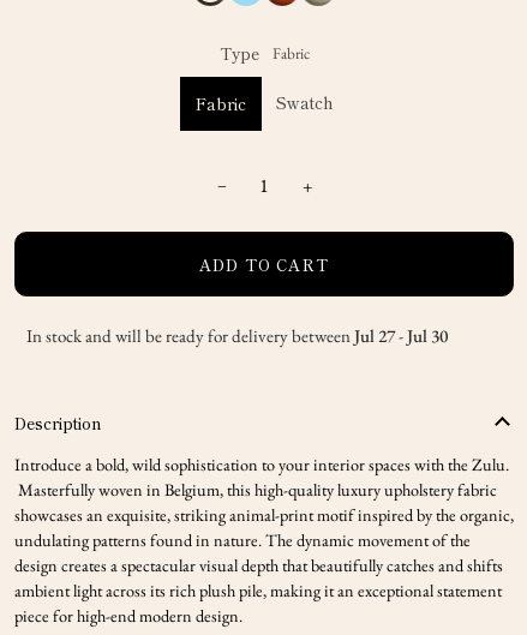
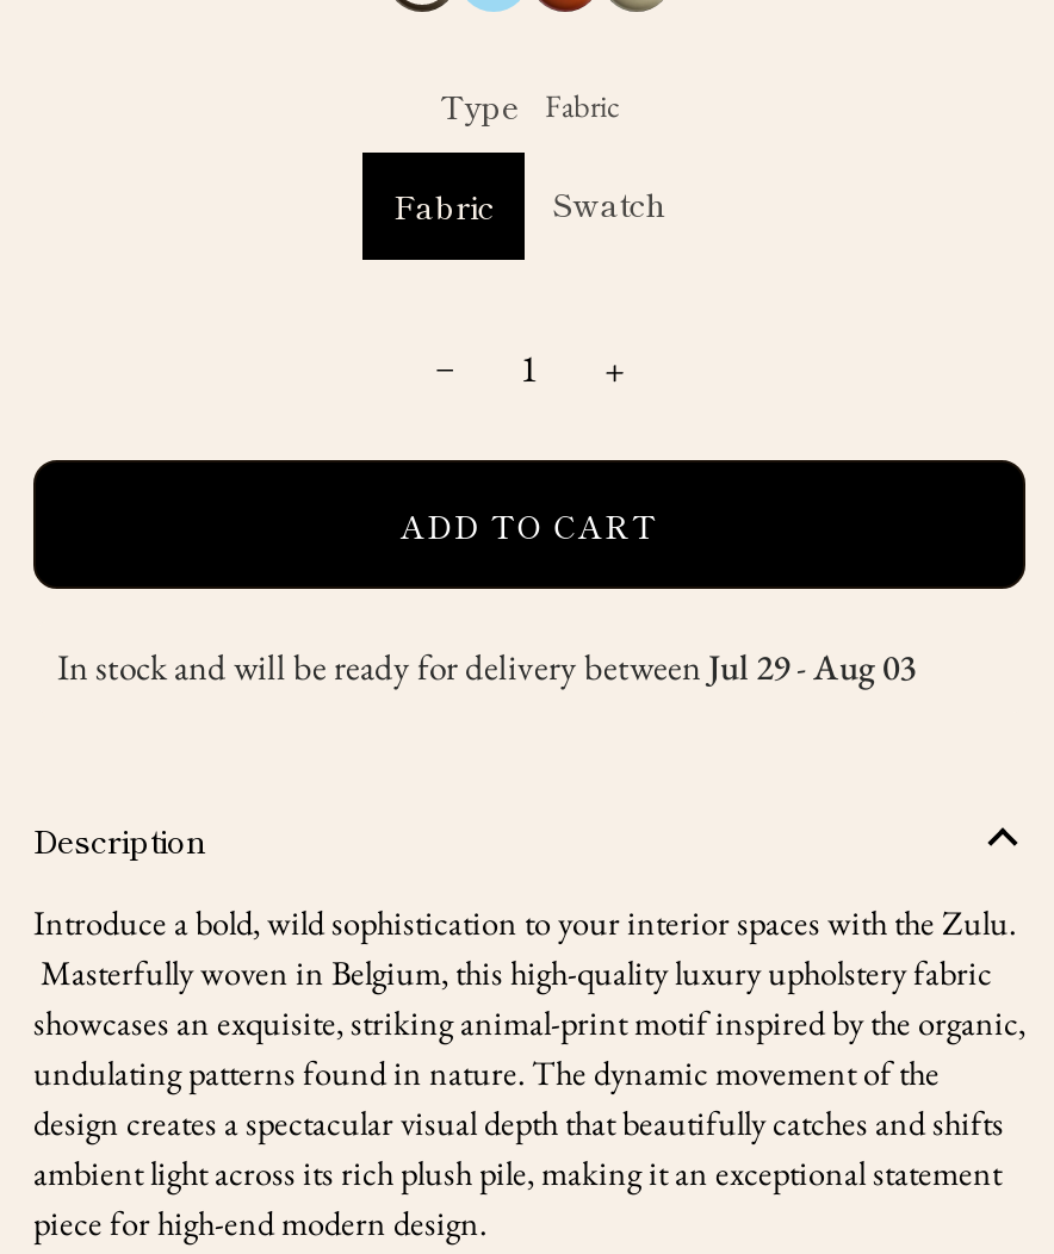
[26,324,448,347] In stock and will be ready for delivery between Jul 27- Jul 30 -> [57,644,916,689] In stock and will be ready for delivery between Jul 29- Aug 03

